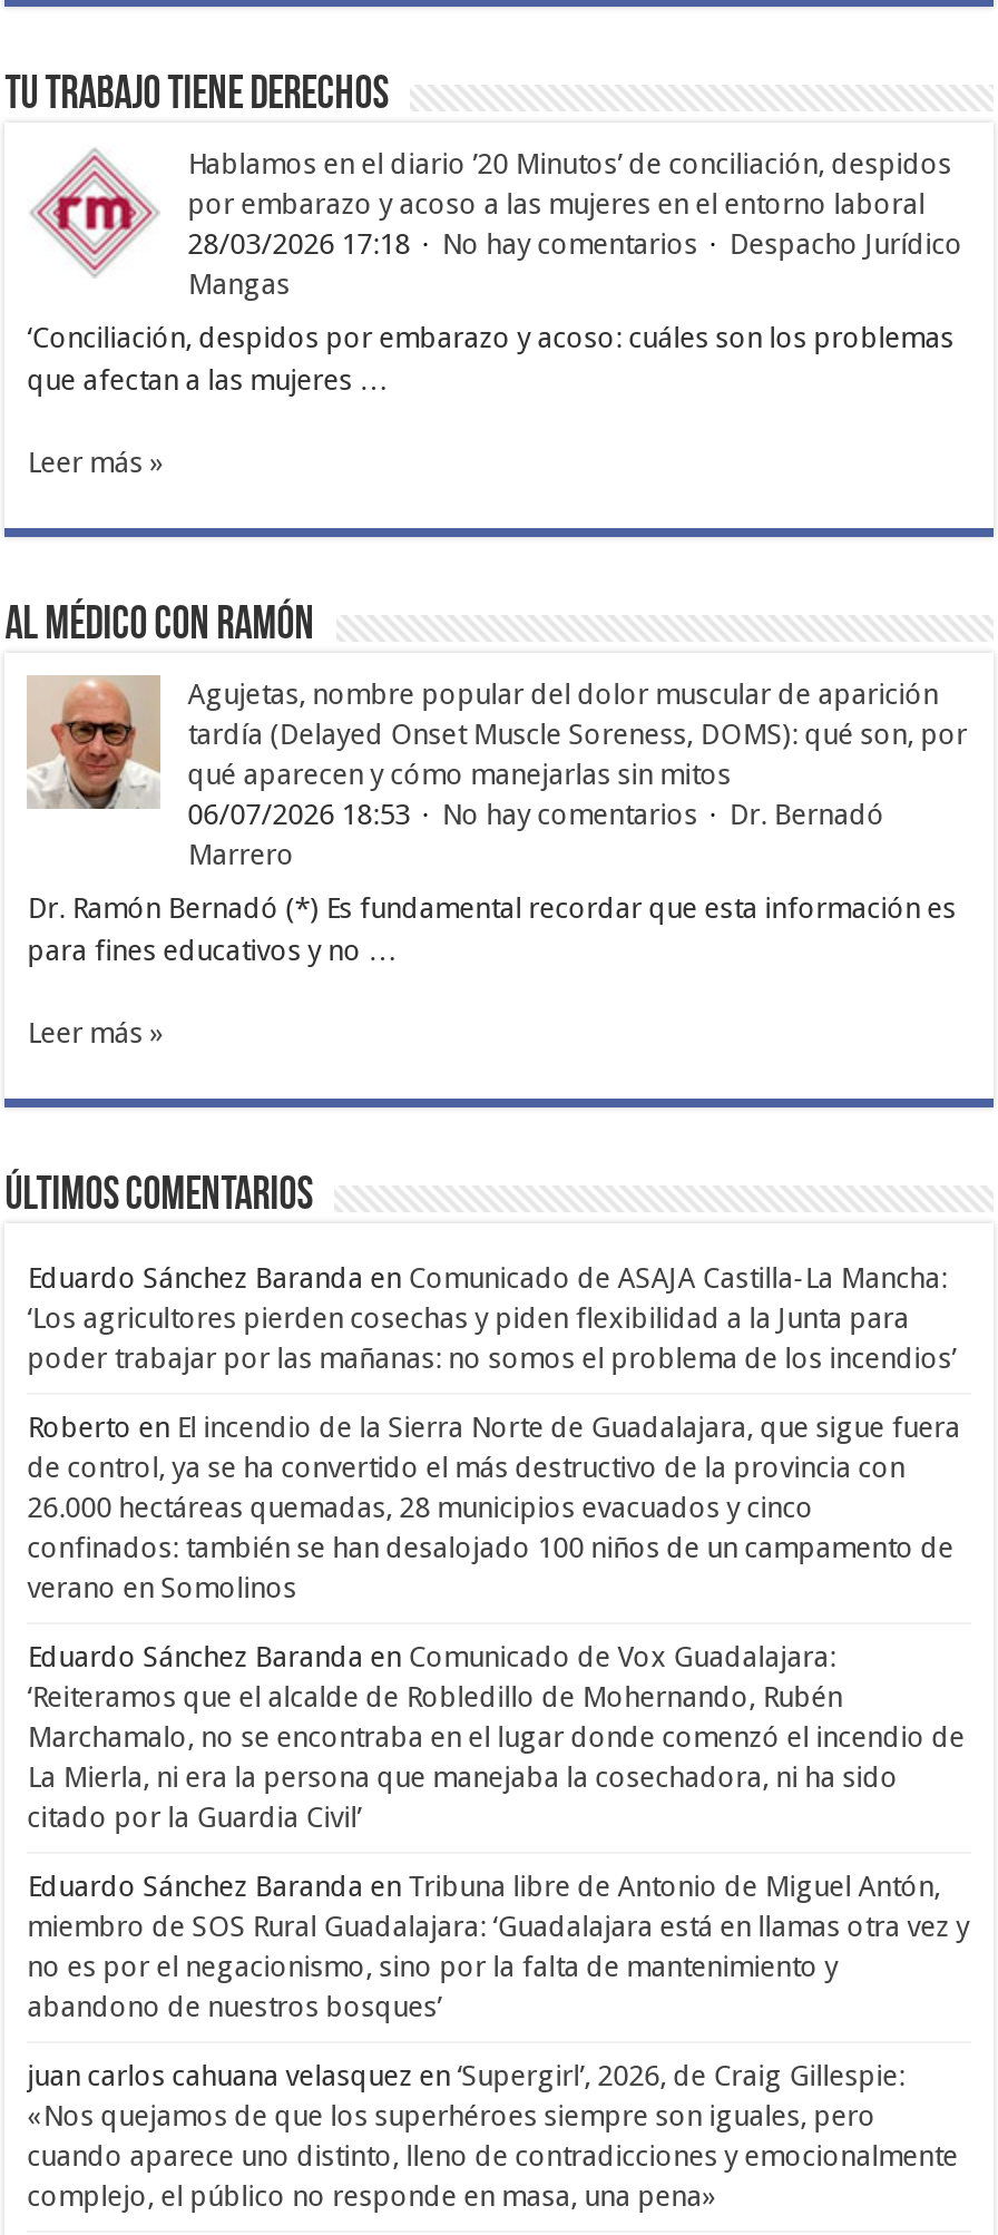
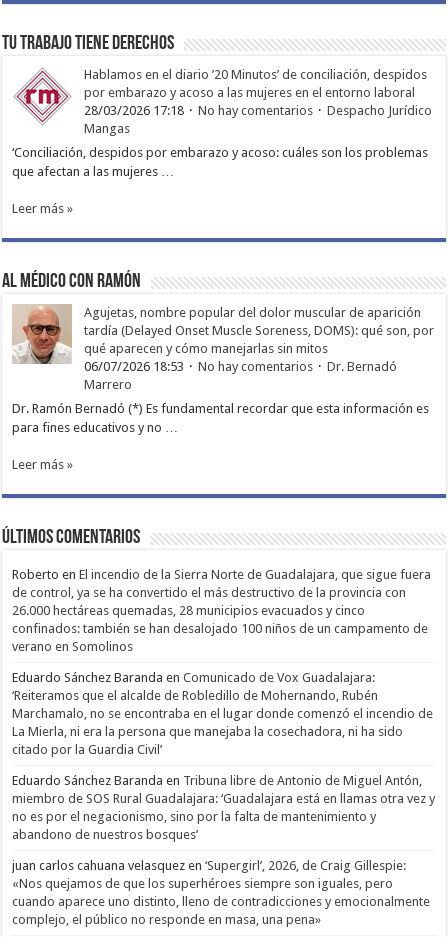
[27,1261,956,1374] Eduardo Sánchez Baranda en Comunicado de ASAJA Castilla-La Mancha: | ‘Los agricultores pierden cosechas y piden flexibilidad a la Junta para | poder trabajar por las mañanas: no somos el problema de los incendios’ -> none

